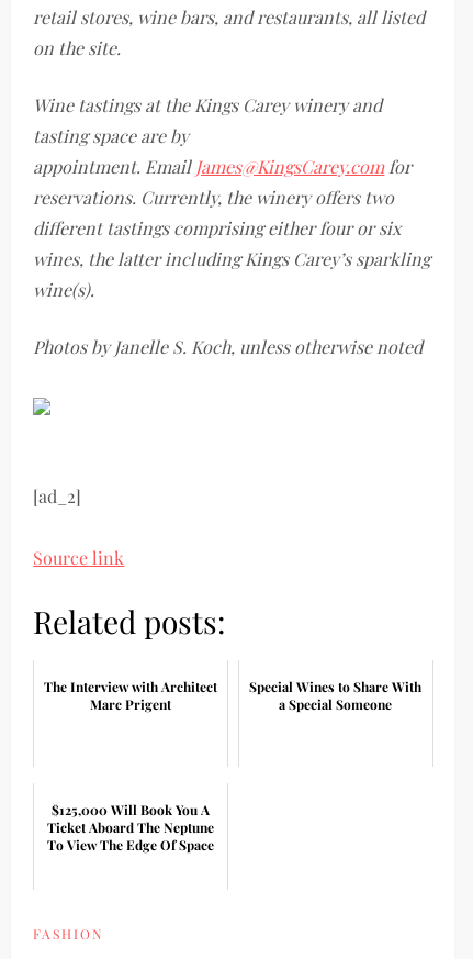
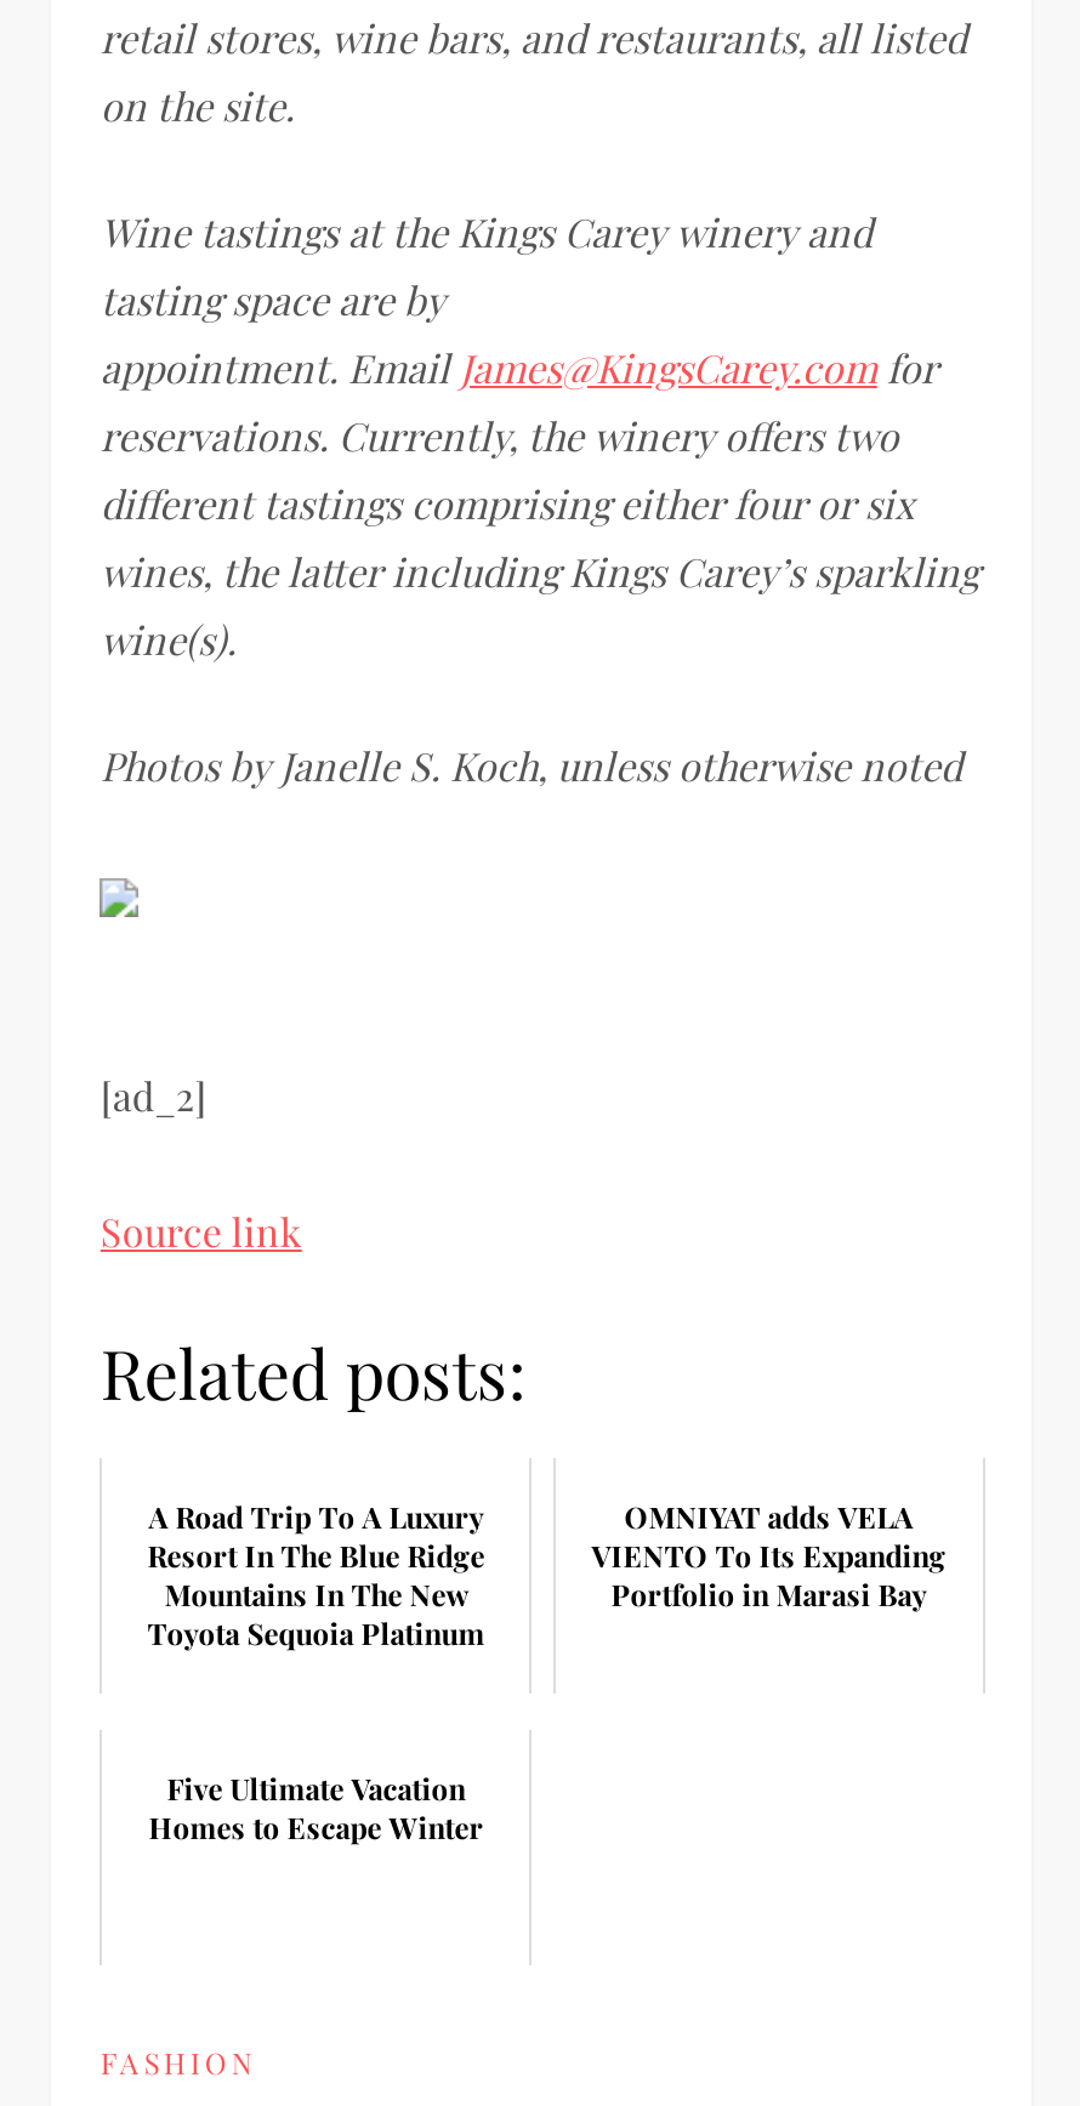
[44,677,218,712] The Interview with Architect | Marc Prigent -> [147,1496,485,1651] A Road Trip To A Luxury | Resort In The Blue Ridge | Mountains In The New | Toyota Sequoia Platinum
[249,677,422,712] Special Wines to Share With | a Special Someone -> [592,1496,946,1612] OMNIYAT adds VELA | VIENTO To Its Expanding | Portfolio in Marasi Bay
[47,800,214,853] $125,000 Will Book You A | Ticket Aboard The Neptune | To View The Edge Of Space -> [149,1768,483,1845] Five Ultimate Vacation | Homes to Escape Winter

